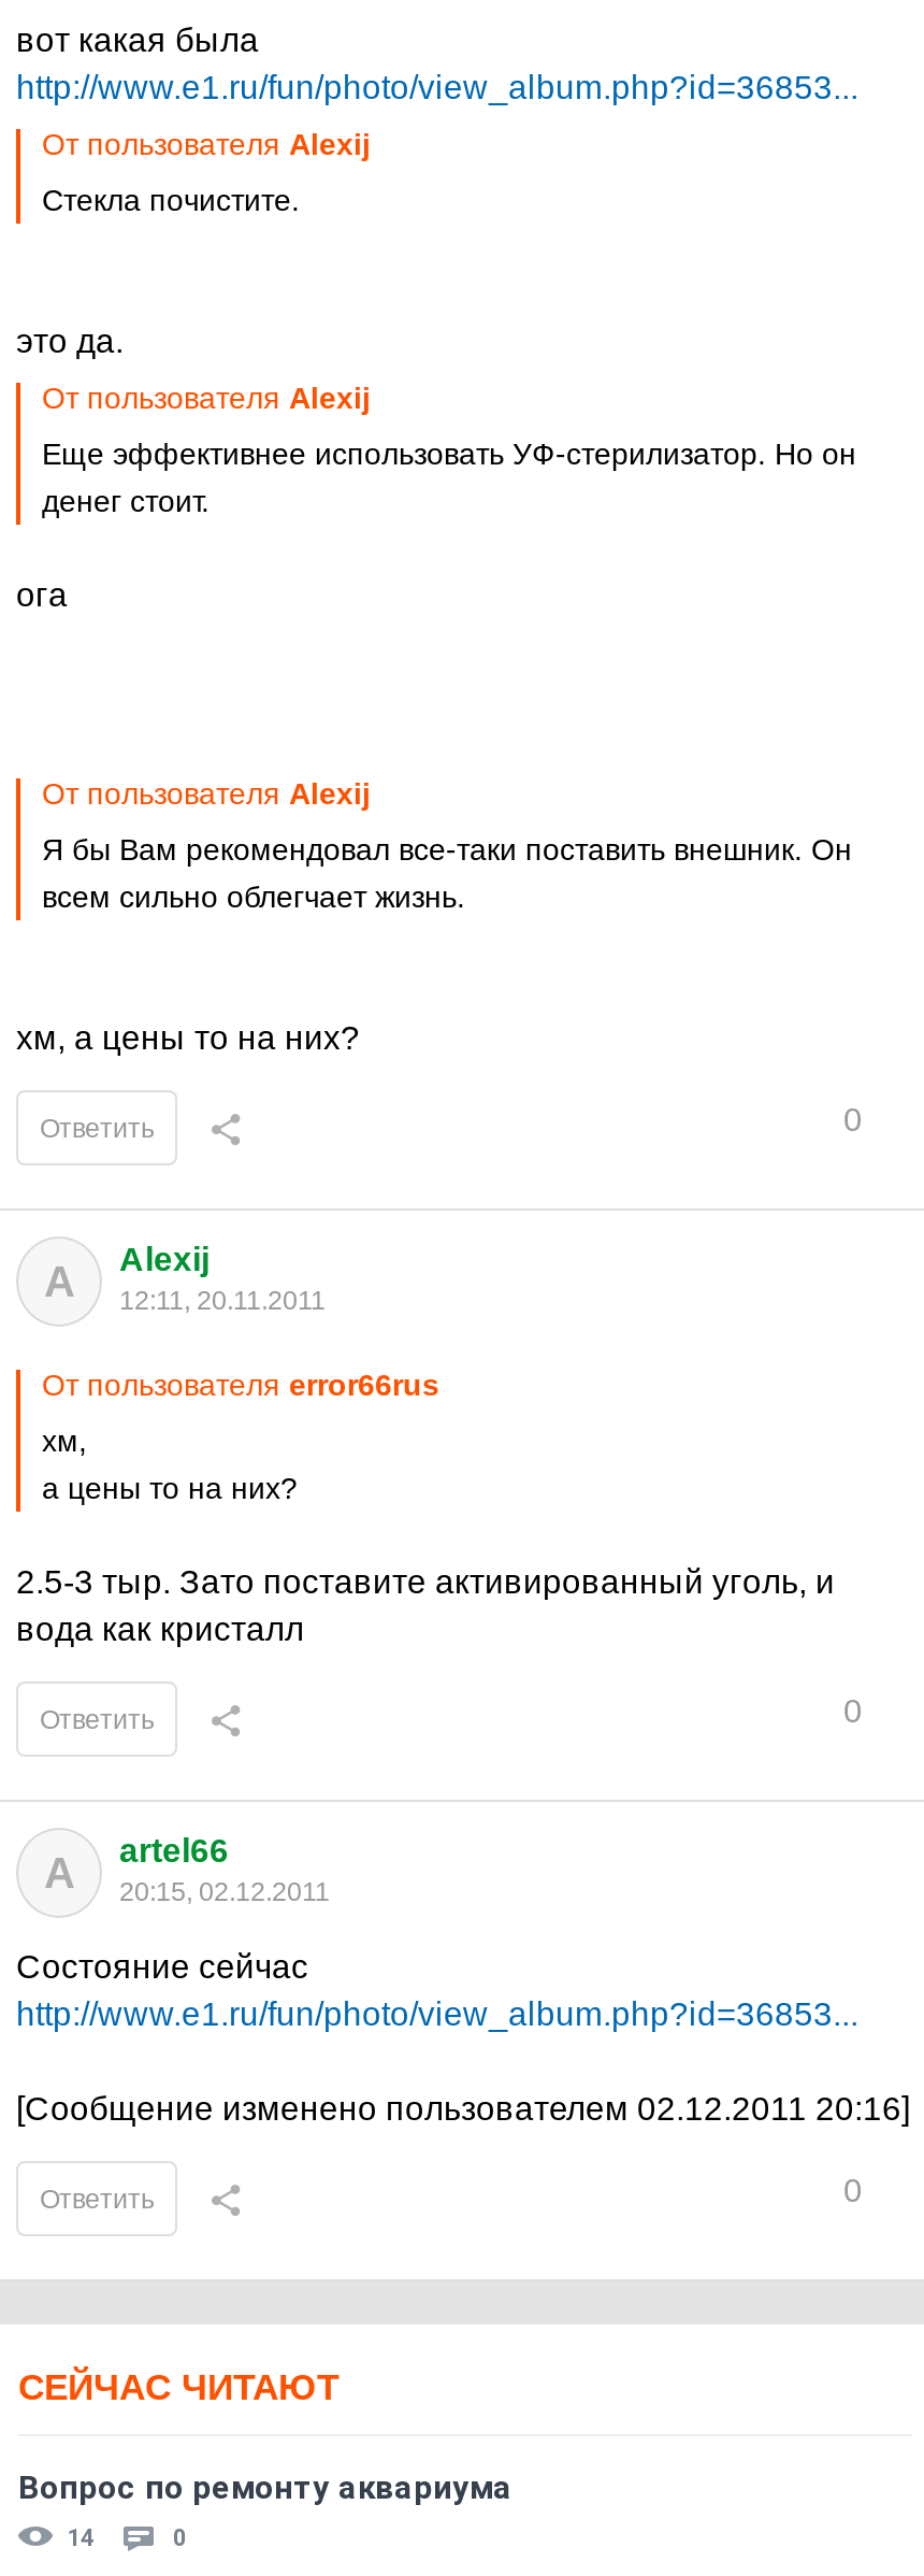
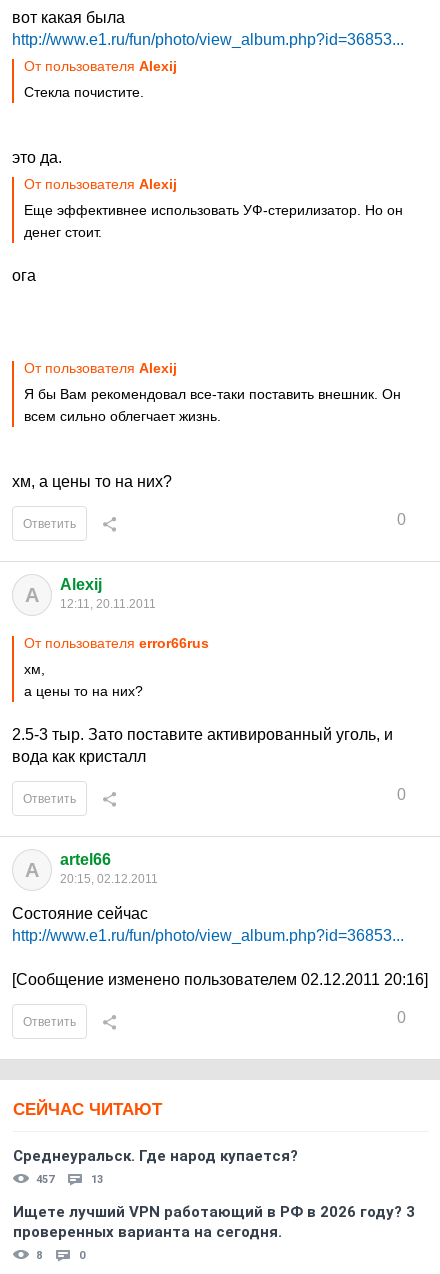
[18,2468,512,2552] Вопрос по ремонту аквариума | 14 -> [13,1147,415,1262] Среднеуральск. Где народ купается? | 457 | 13 | Ищете лучший VPN работающий в РФ в 2026 году? 3 | проверенных варианта на сегодня. | 8

